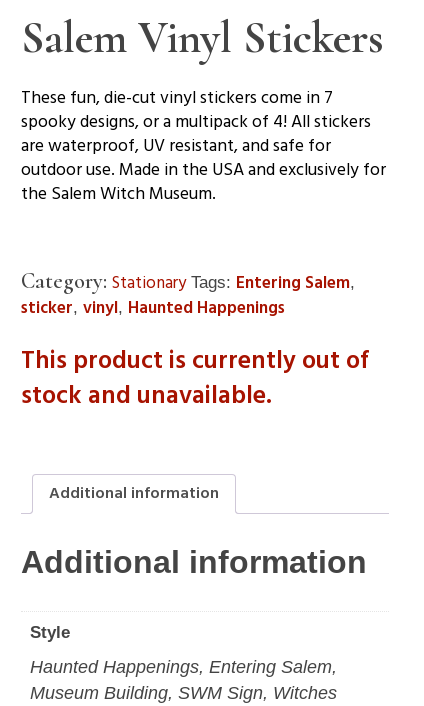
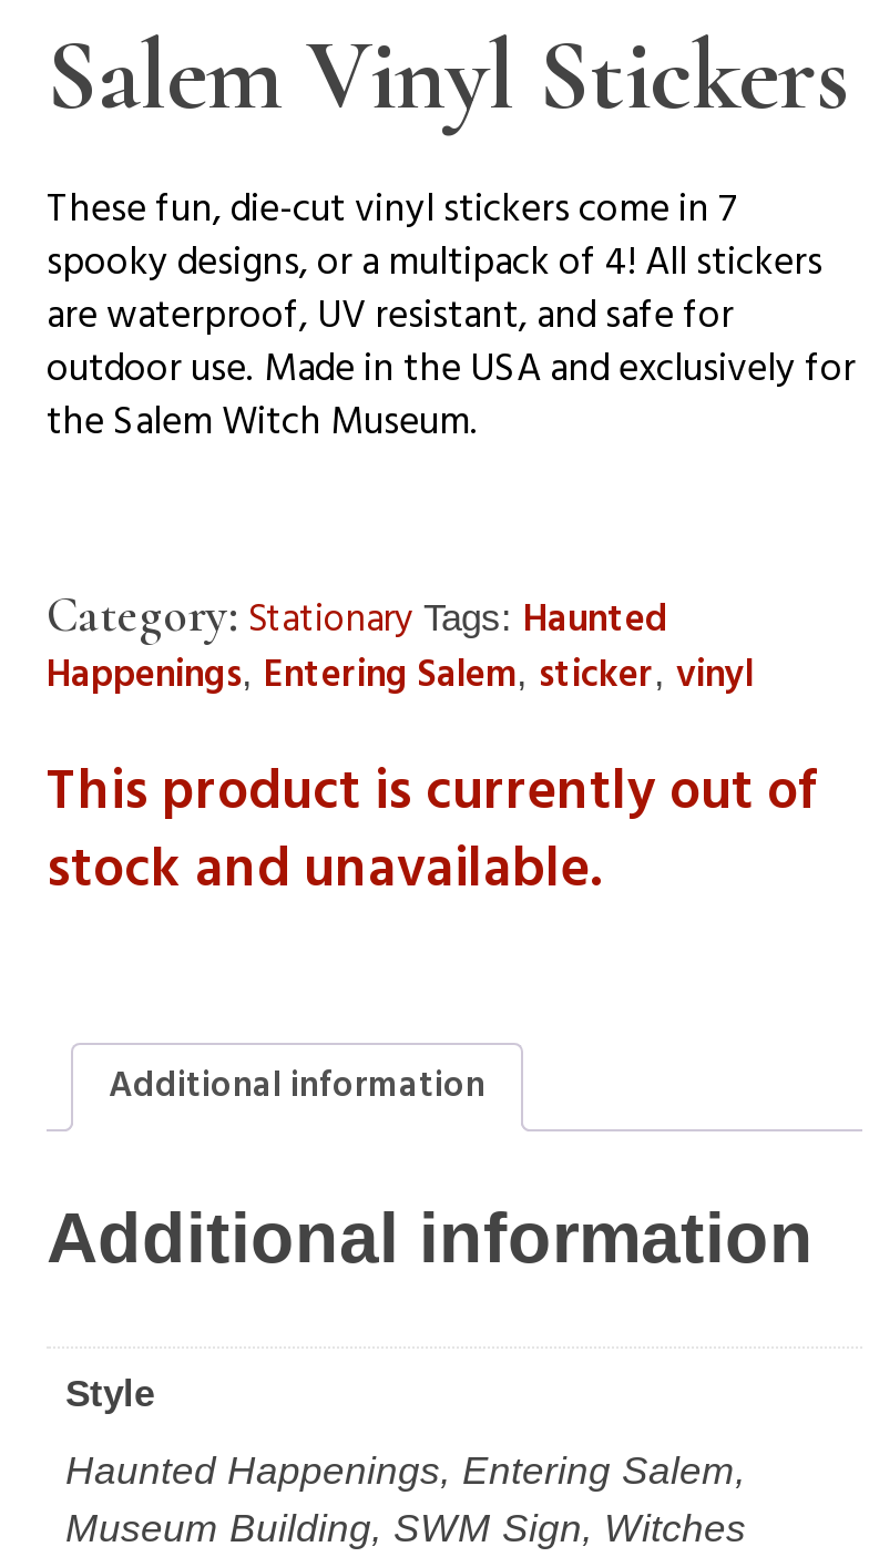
[21,268,355,322] Category: Stationary Tags: Entering Salem, | sticker, vinyl, Haunted Happenings -> [47,586,754,705] Category: Stationary Tags: Haunted | Happenings, Entering Salem, sticker, vinyl

